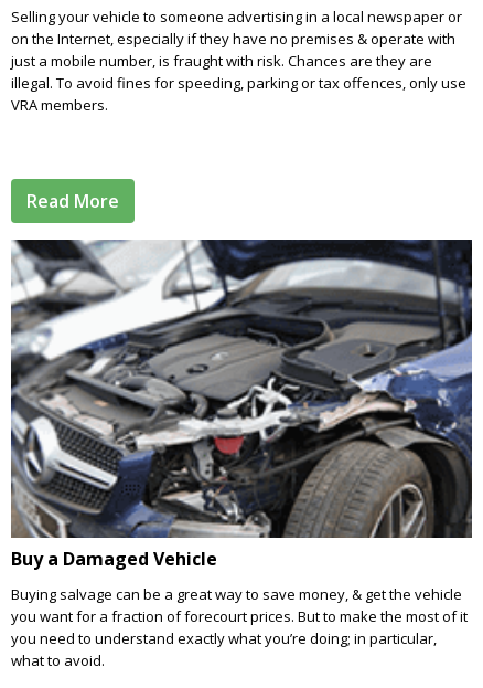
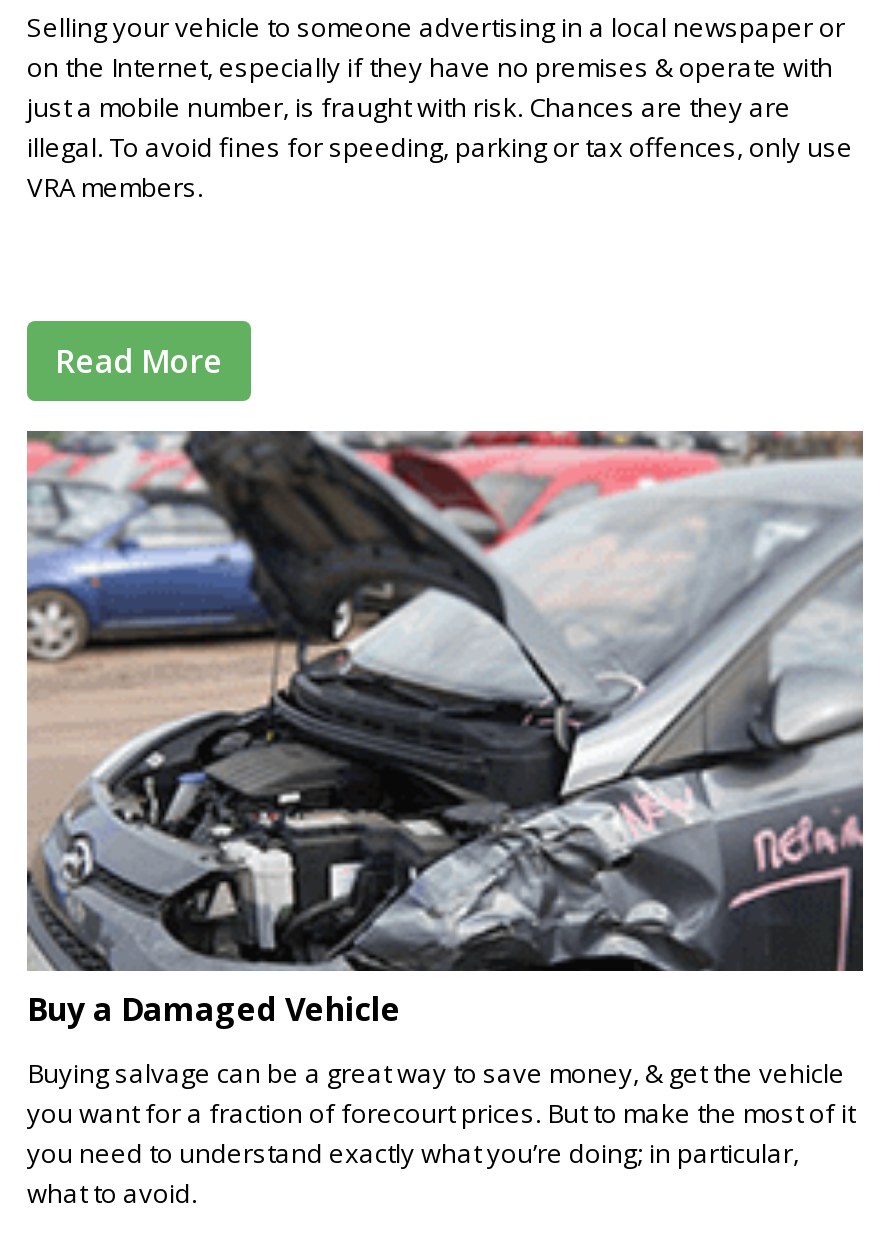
[10,239,473,539] [image] -> [25,429,865,973] [image]

